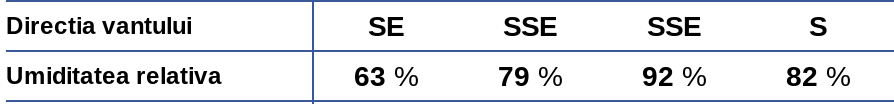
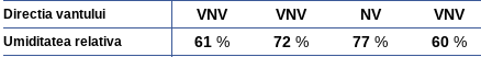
[368,10,827,42] SE | SSE | SSE | S -> [197,5,465,23] VNV | VNV | NV | VNV
[354,60,418,92] 63% -> [194,33,230,50] 61%
[498,60,562,92] 79% -> [273,33,309,50] 72%
[642,60,706,92] 92% -> [353,33,388,50] 77%
[786,60,850,92] 82% -> [432,33,467,50] 60%

